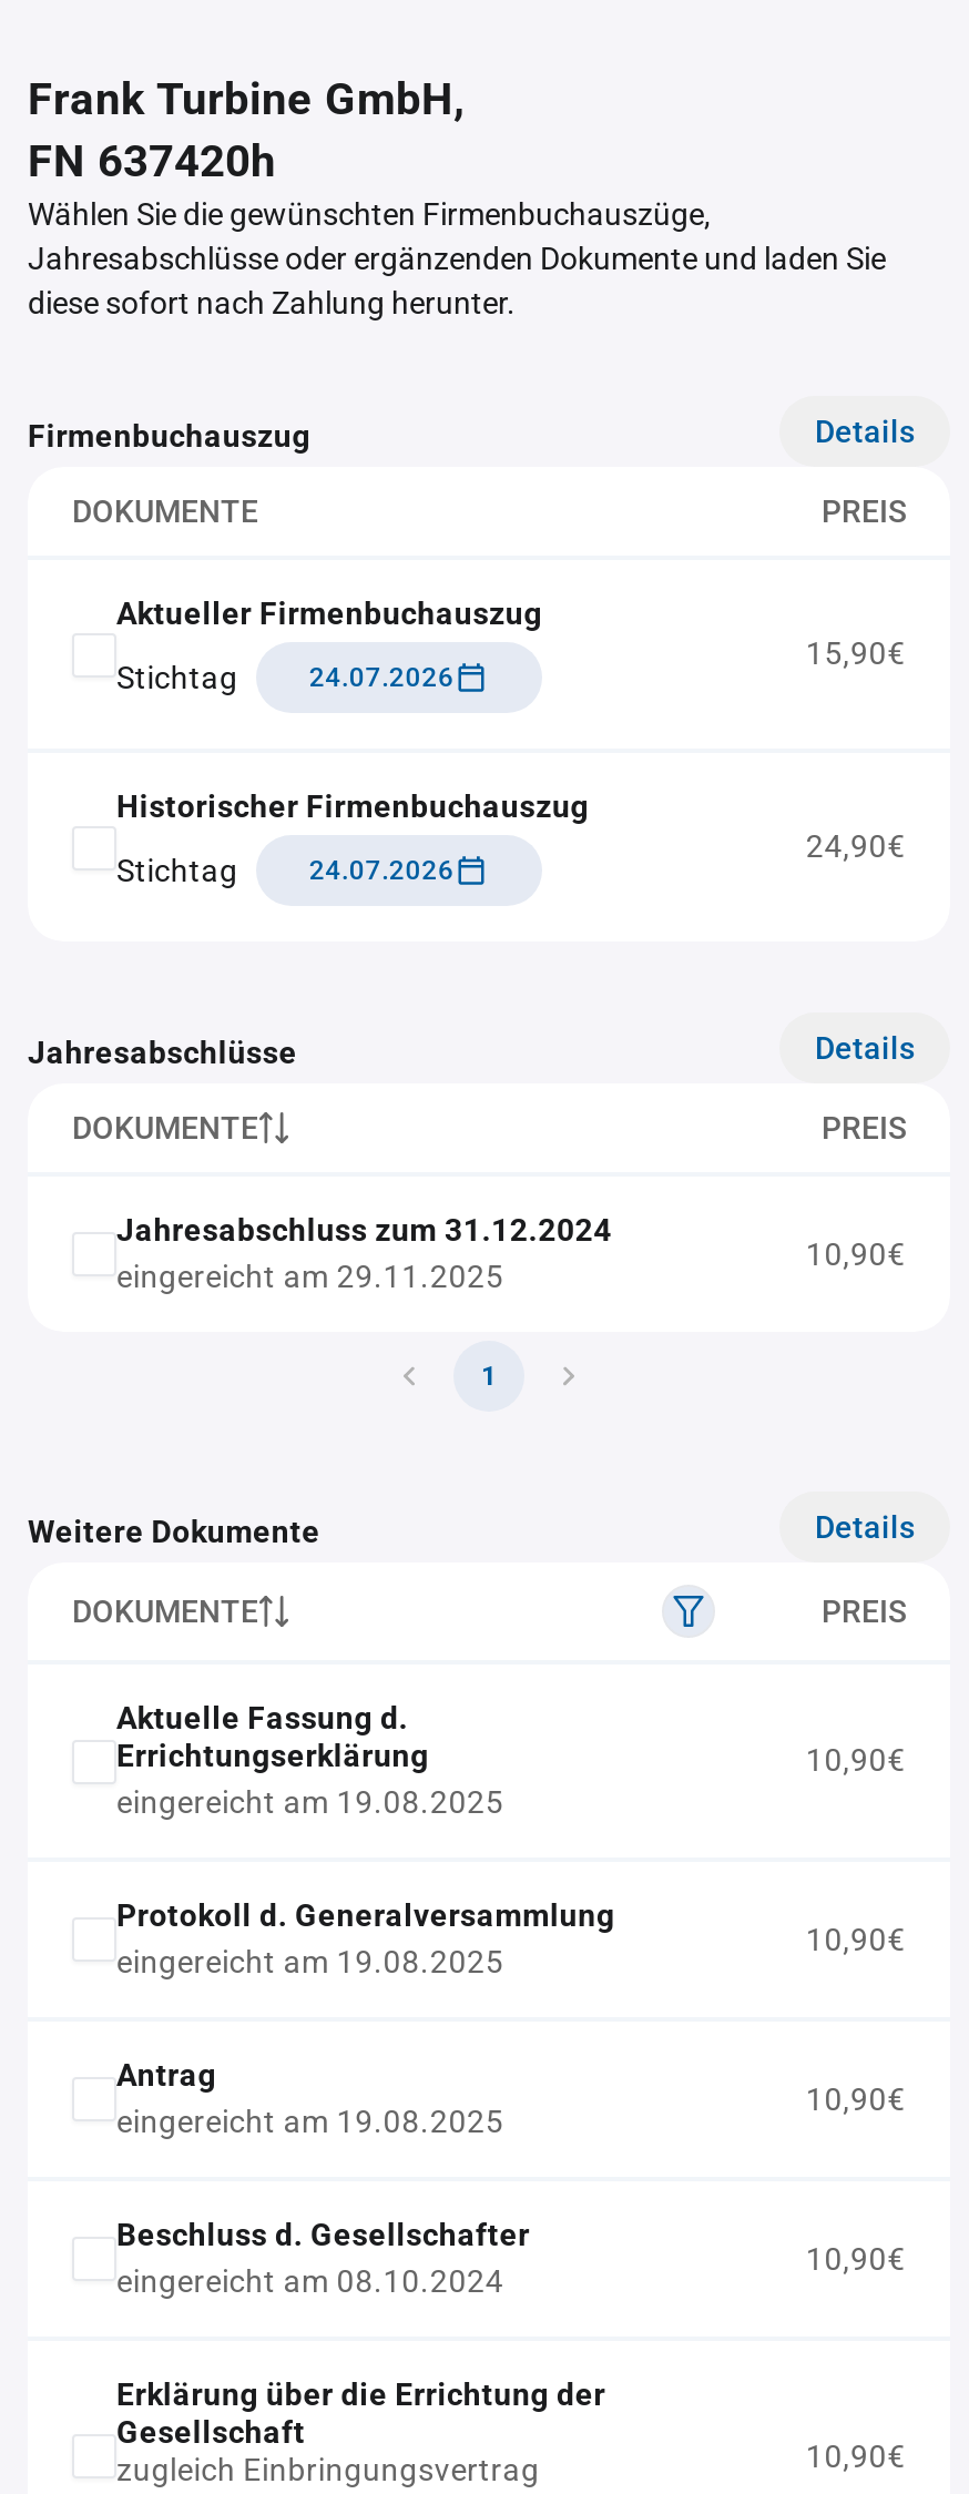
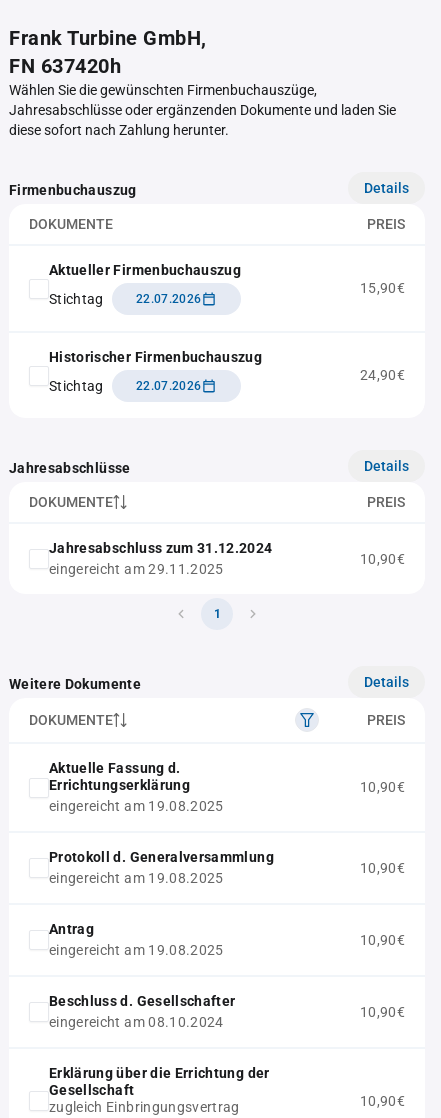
[309,662,454,693] 24.07.2026 -> [136,292,201,306] 22.07.2026
[309,855,454,886] 24.07.2026 -> [136,379,201,393] 22.07.2026

